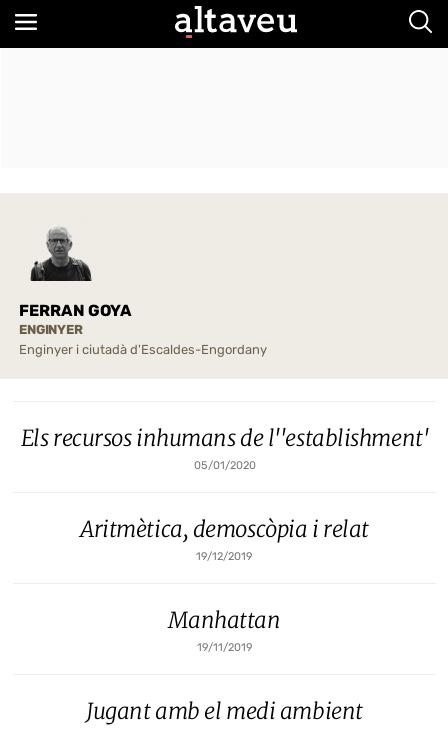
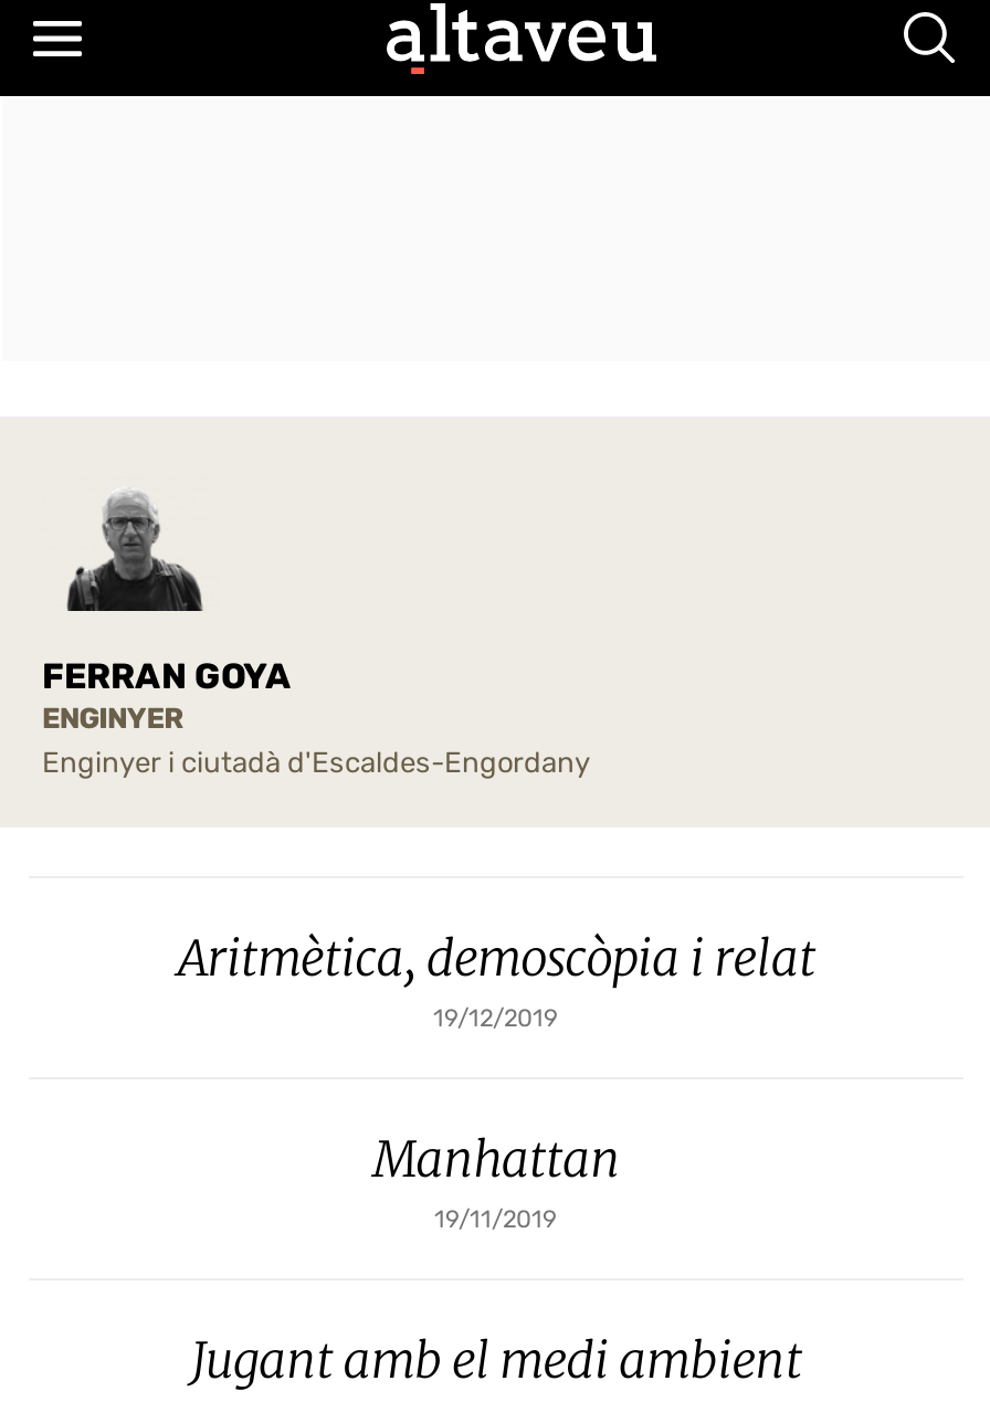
[21,424,428,472] Els recursos inhumans de l''establishment' | 05/01/2020 -> none

